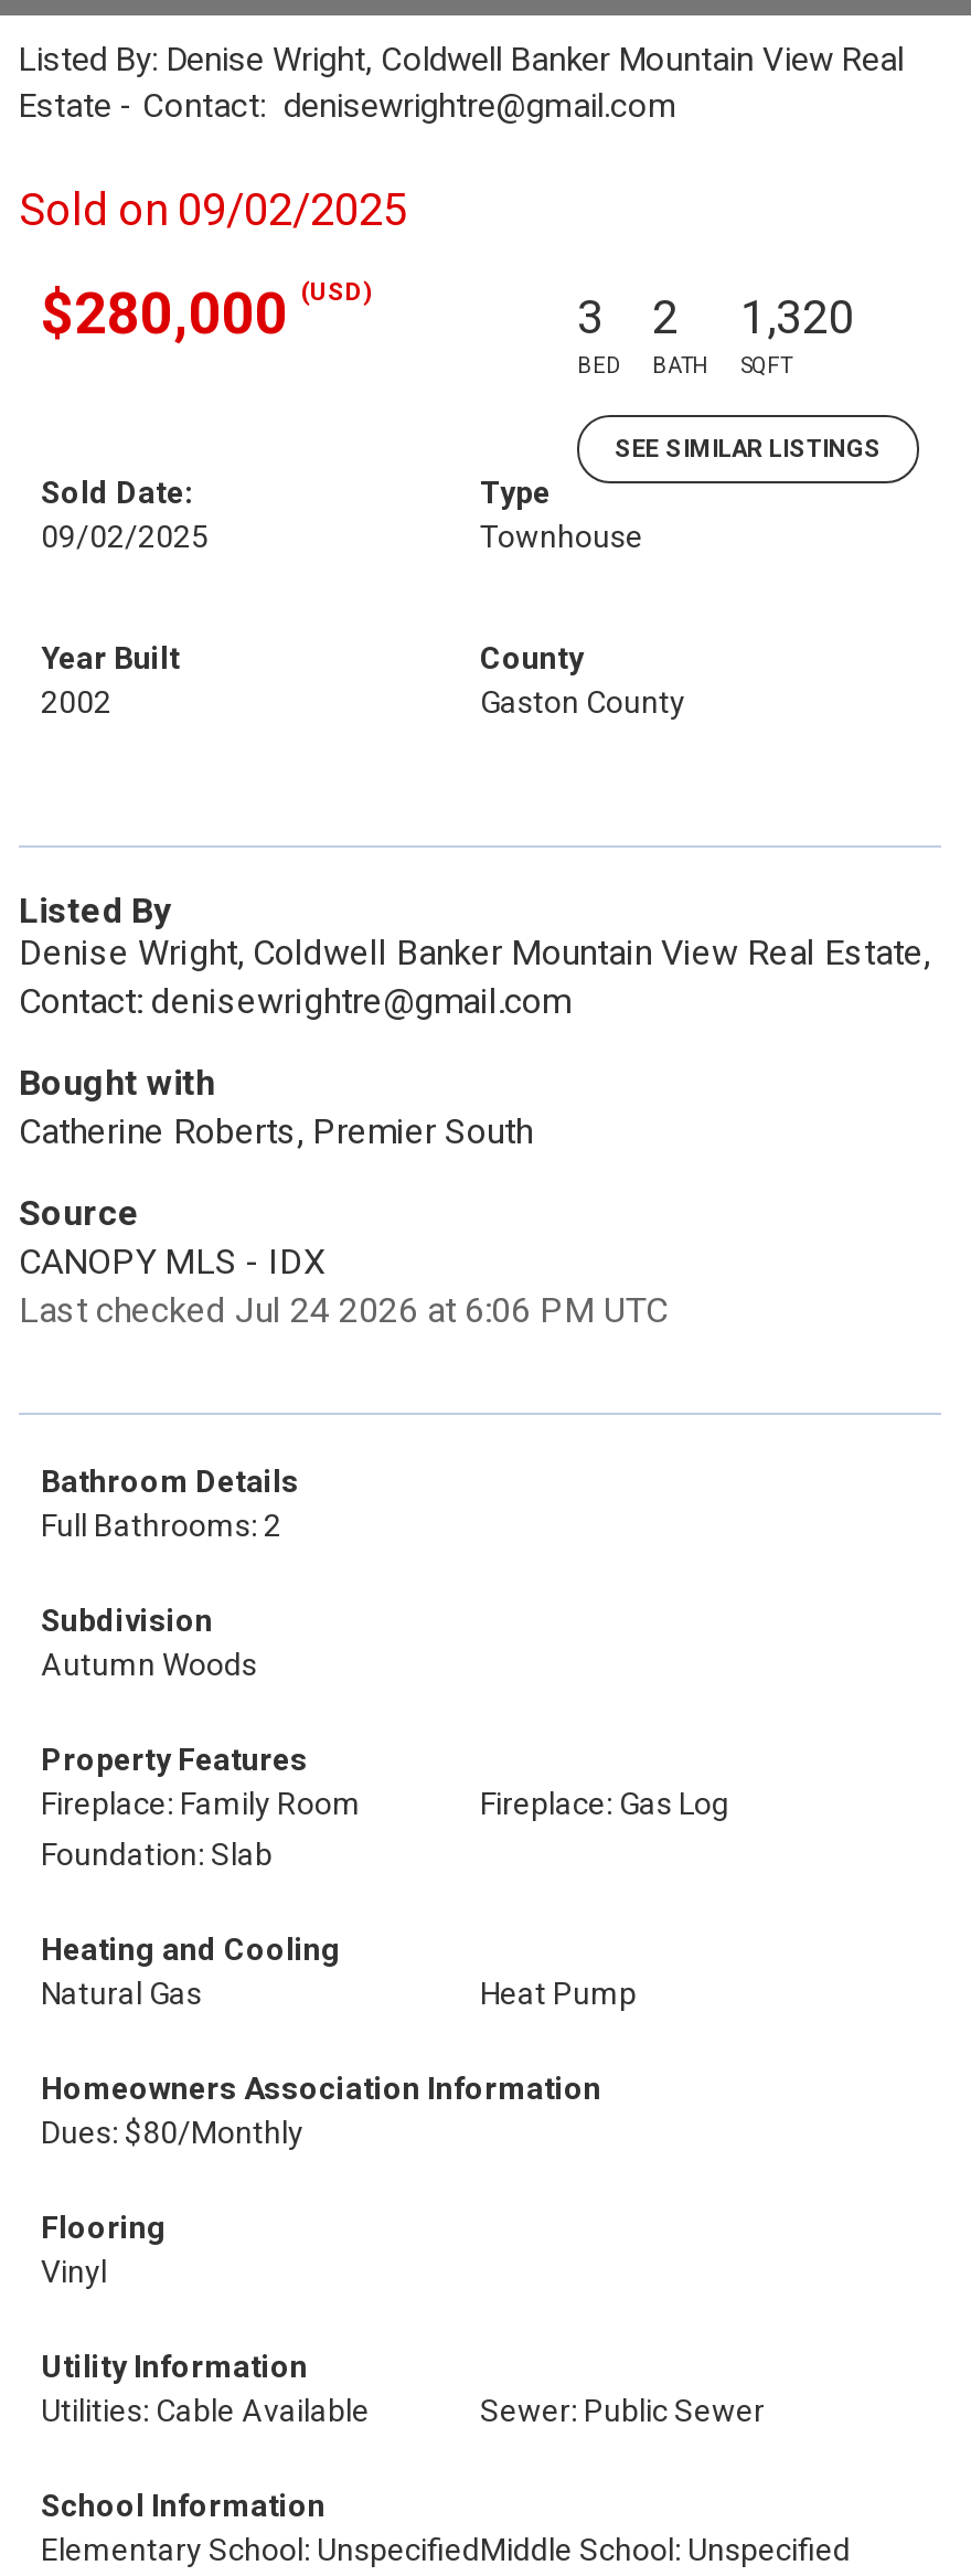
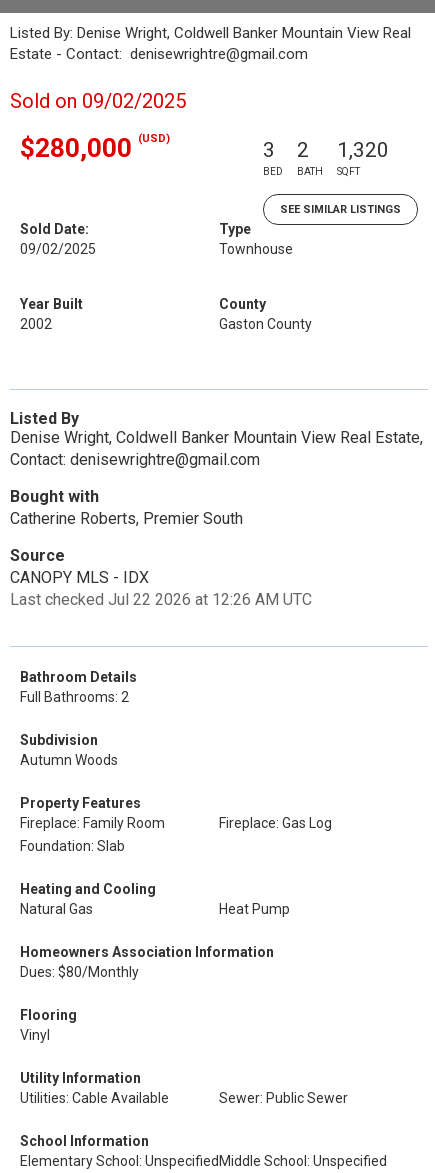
[19,1289,668,1331] Last checked Jul 24 2026 at 6:06 PM UTC -> [10,590,312,609] Last checked Jul 22 2026 at 12:26 AM UTC

